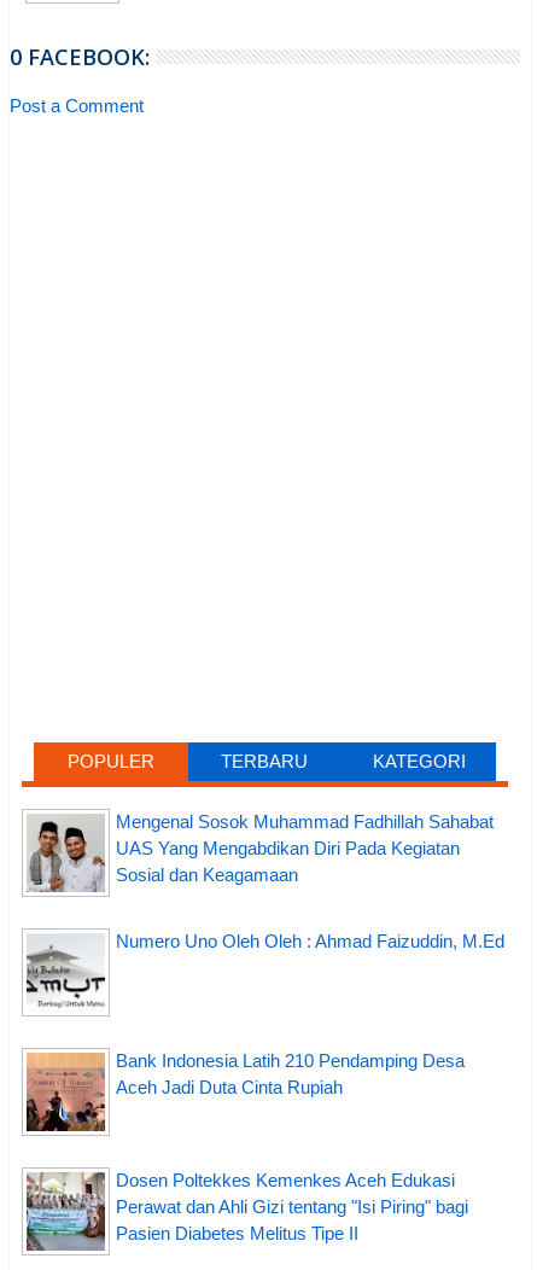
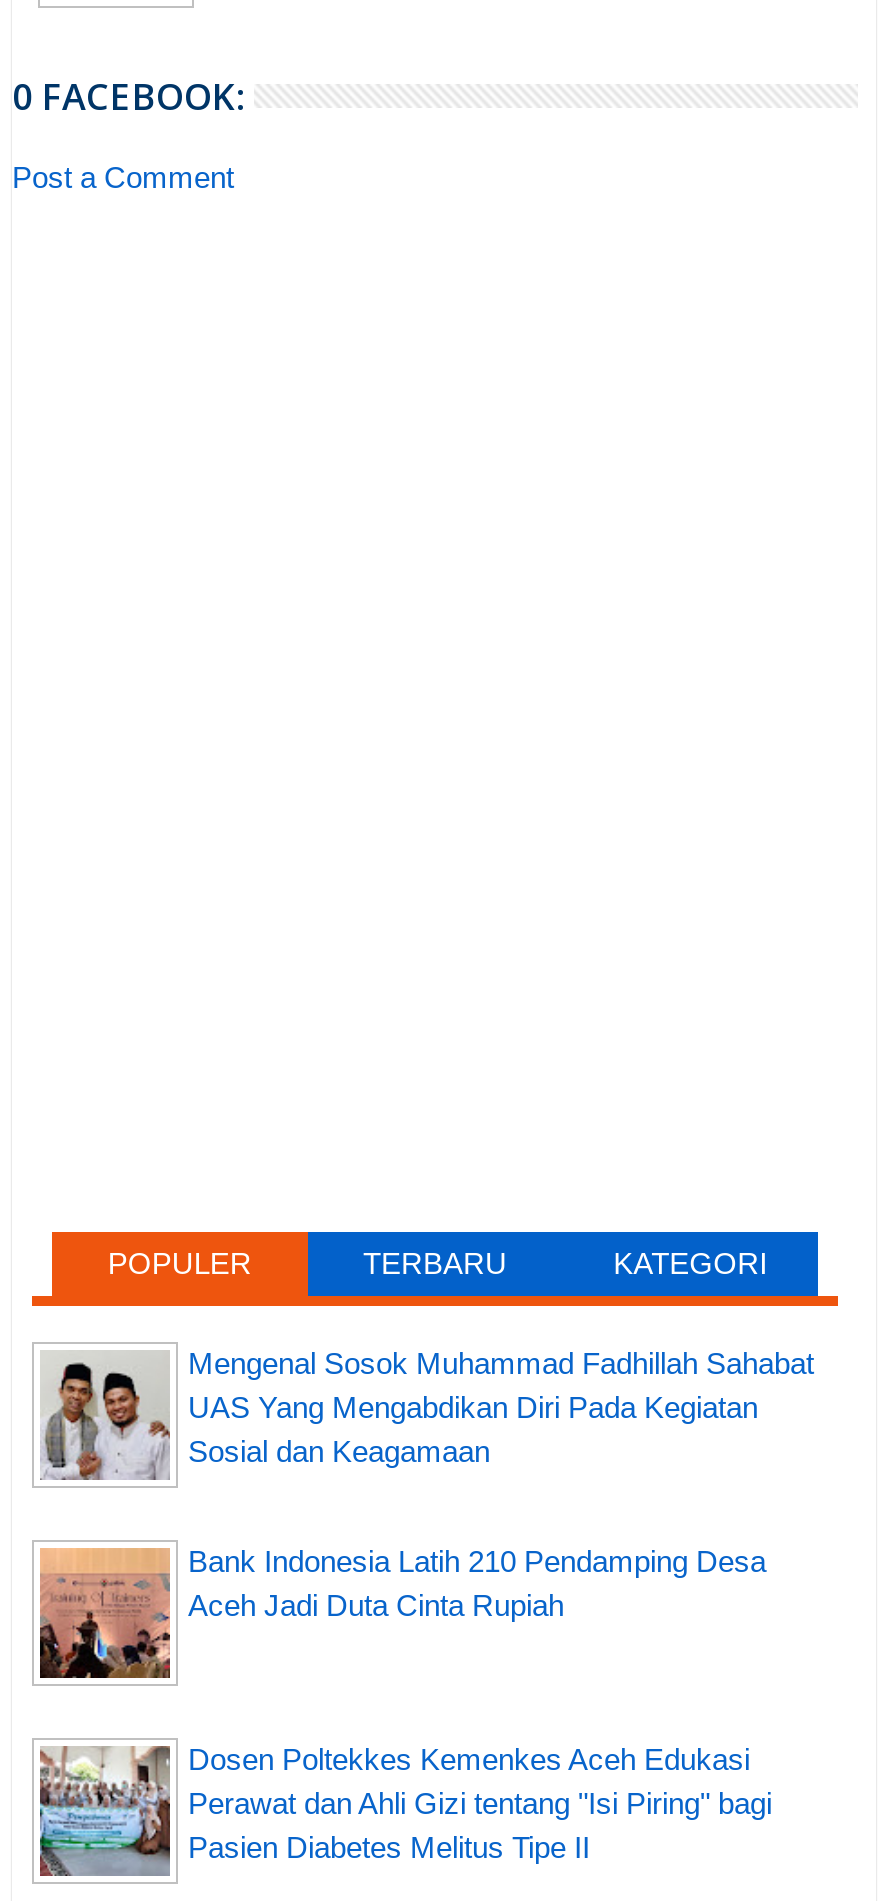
[27,931,504,1012] [image] | Numero Uno Oleh Oleh : Ahmad Faizuddin, M.Ed -> none

